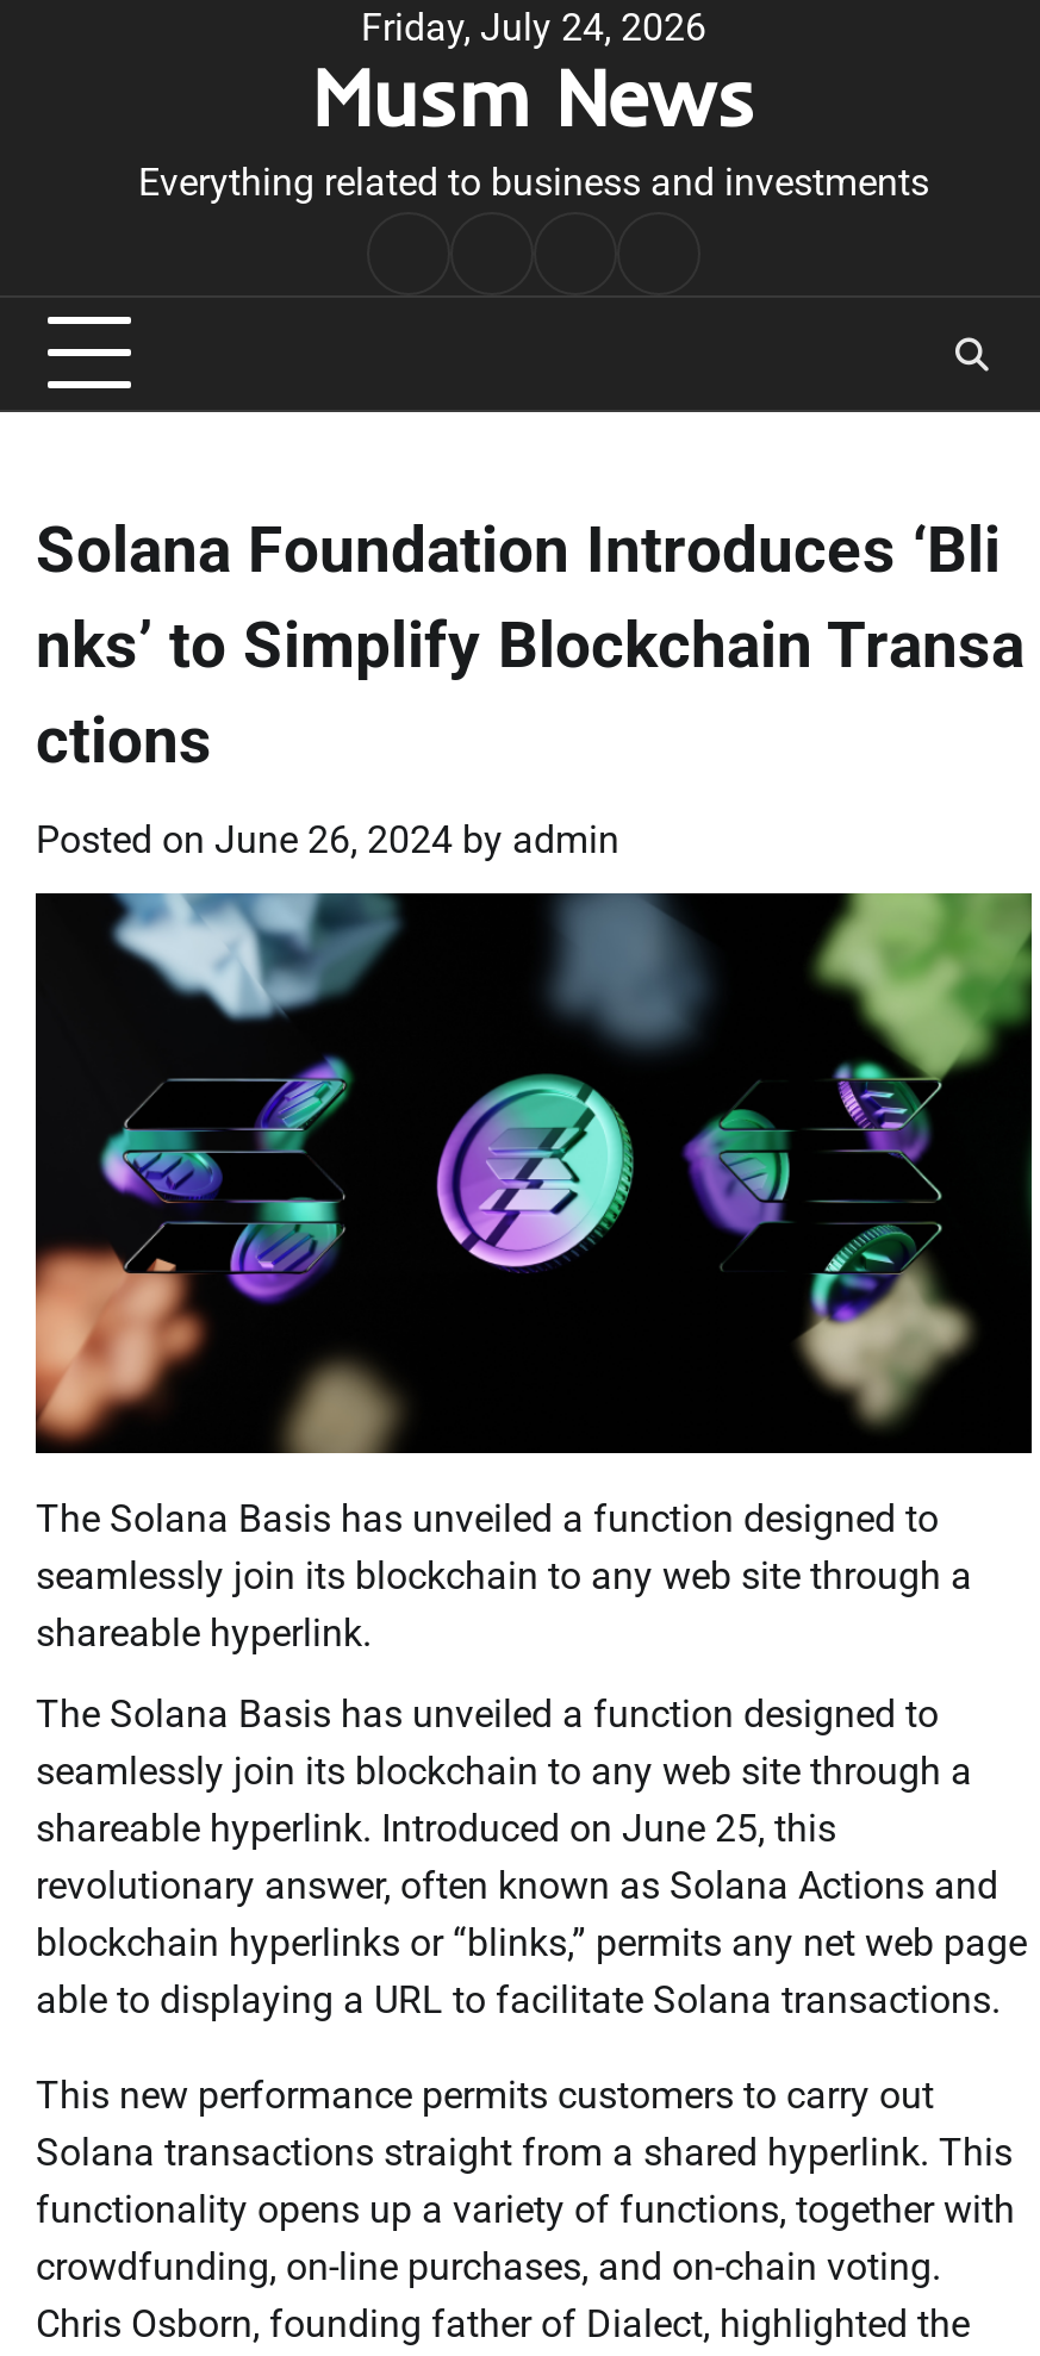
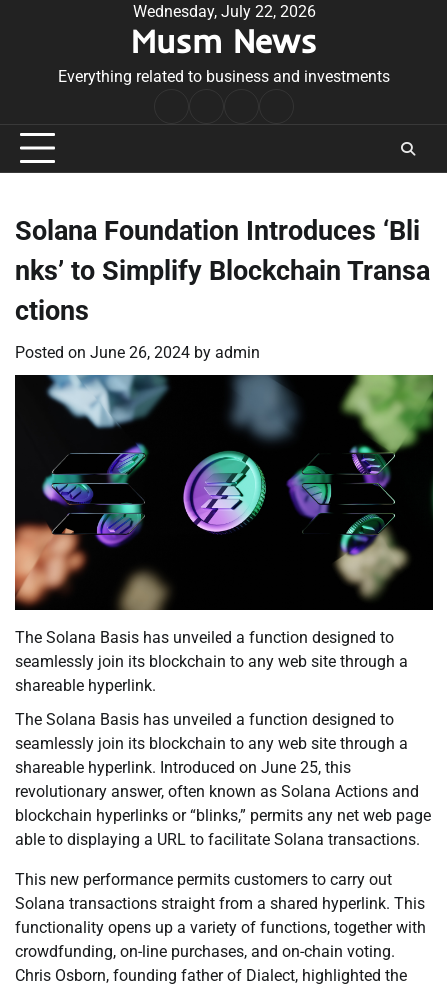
[361,5,706,50] Friday, July 24, 2026 -> [132,2,315,21] Wednesday, July 22, 2026

